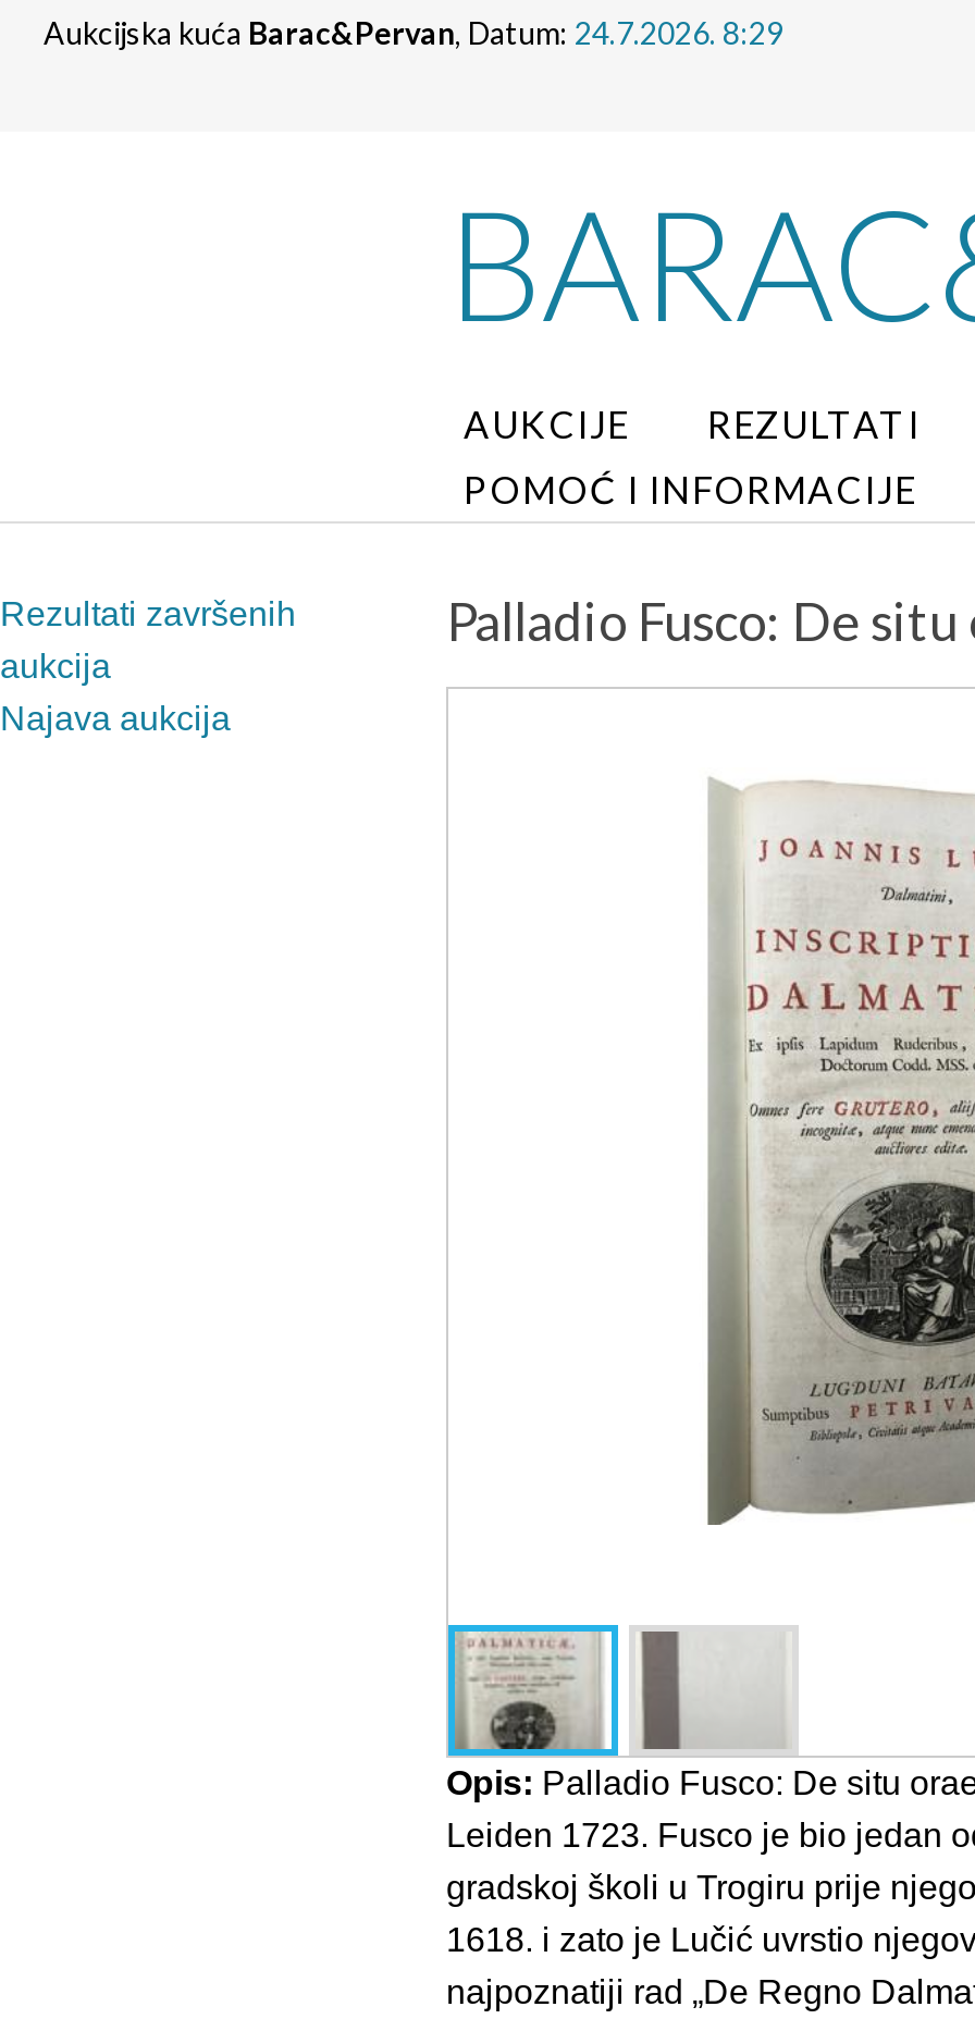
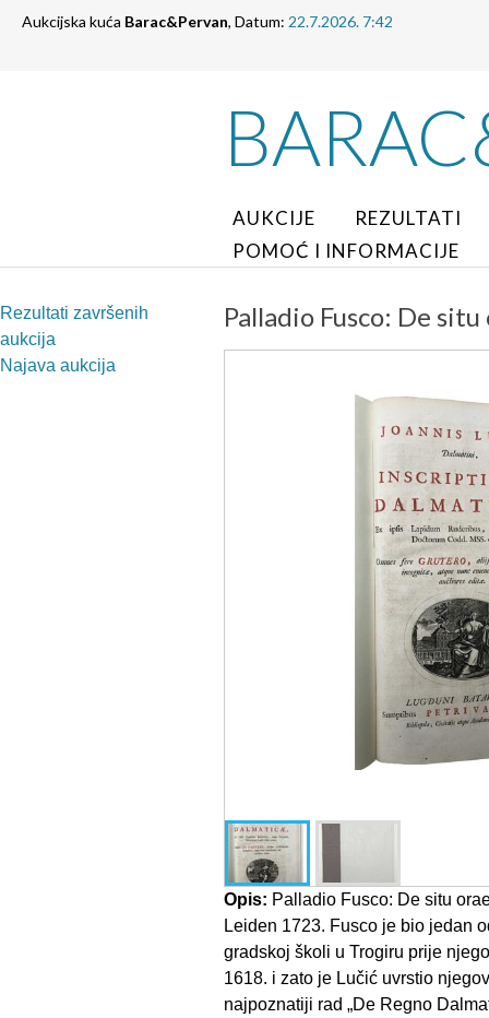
[44,14,783,51] Aukcijska kuća Barac&Pervan, Datum: 24.7.2026. 8:29 -> [22,12,393,31] Aukcijska kuća Barac&Pervan, Datum: 22.7.2026. 7:42

